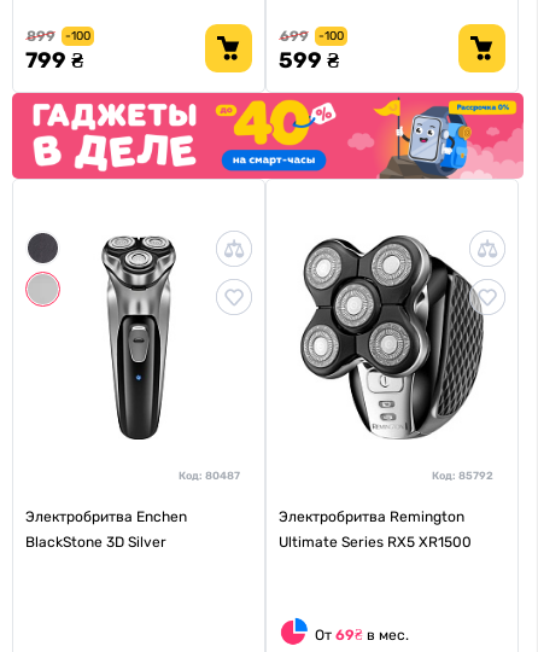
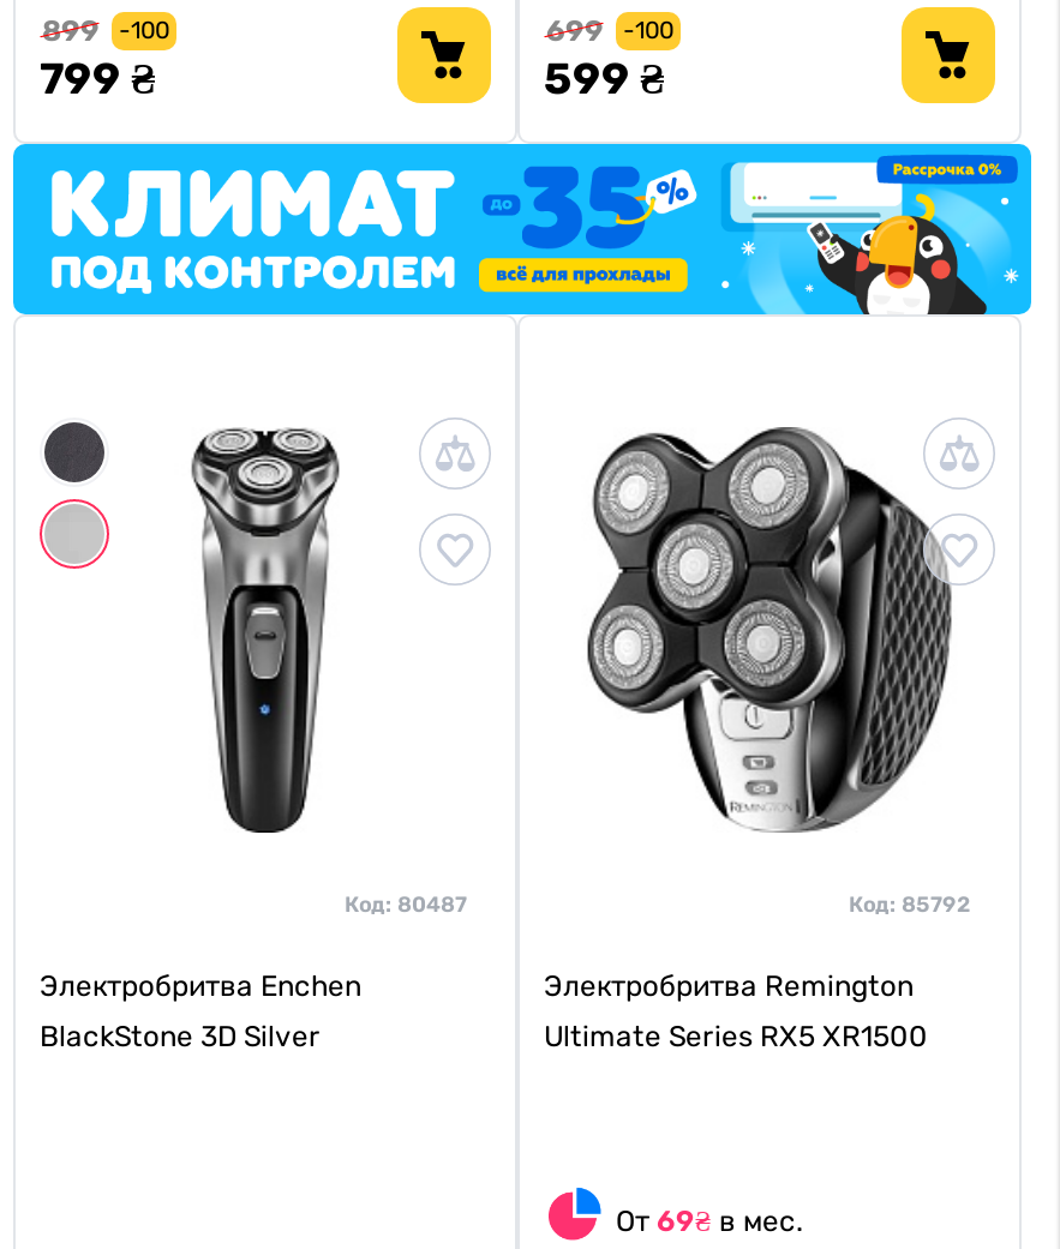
[11,92,525,180] [image] -> [11,142,1034,317] [image]

